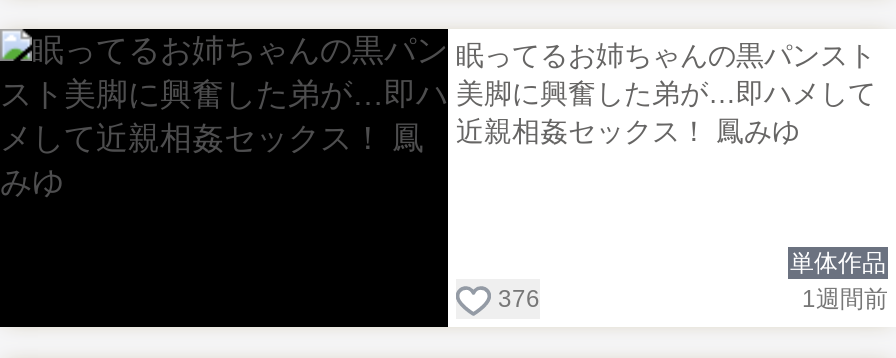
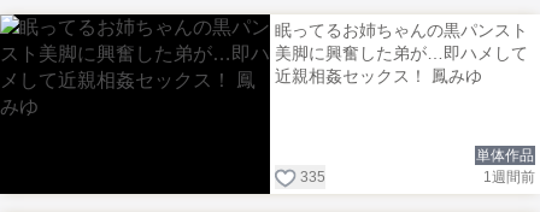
[498,286,540,314] 376 -> [300,169,325,186] 335

